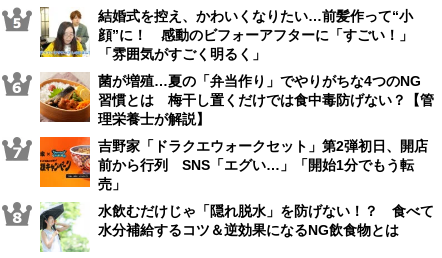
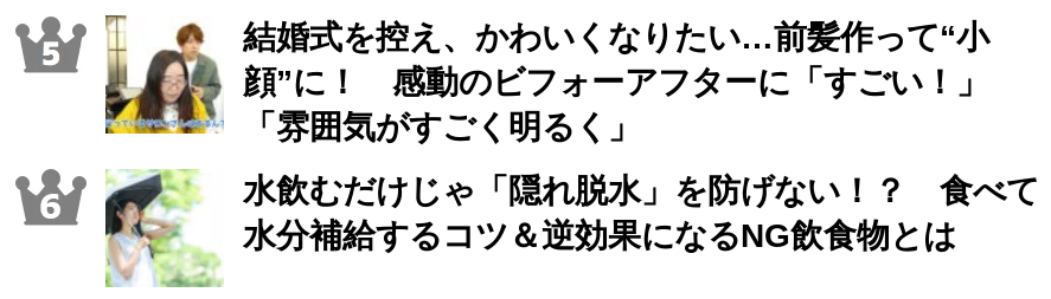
[39,72,434,192] [image] | 菌が増殖…夏の「弁当作り」でやりがちな4つのNG | 習慣とは 梅干し置くだけでは食中毒防げない？【管 | 理栄養士が解説】 | 吉野家「ドラクエウォークセット」第2弾初日、開店 | 前から行列 SNS「エグい…」「開始1分でもう転 | 売」 -> none
[39,136,84,188] [image] -> none

